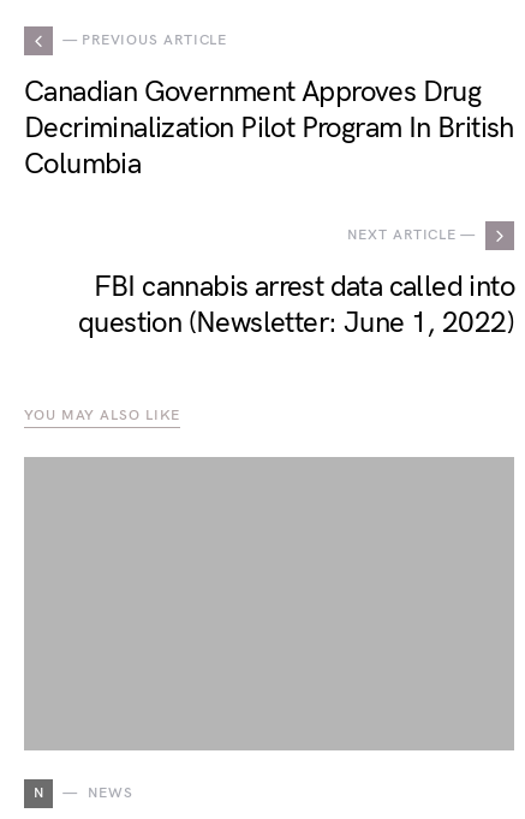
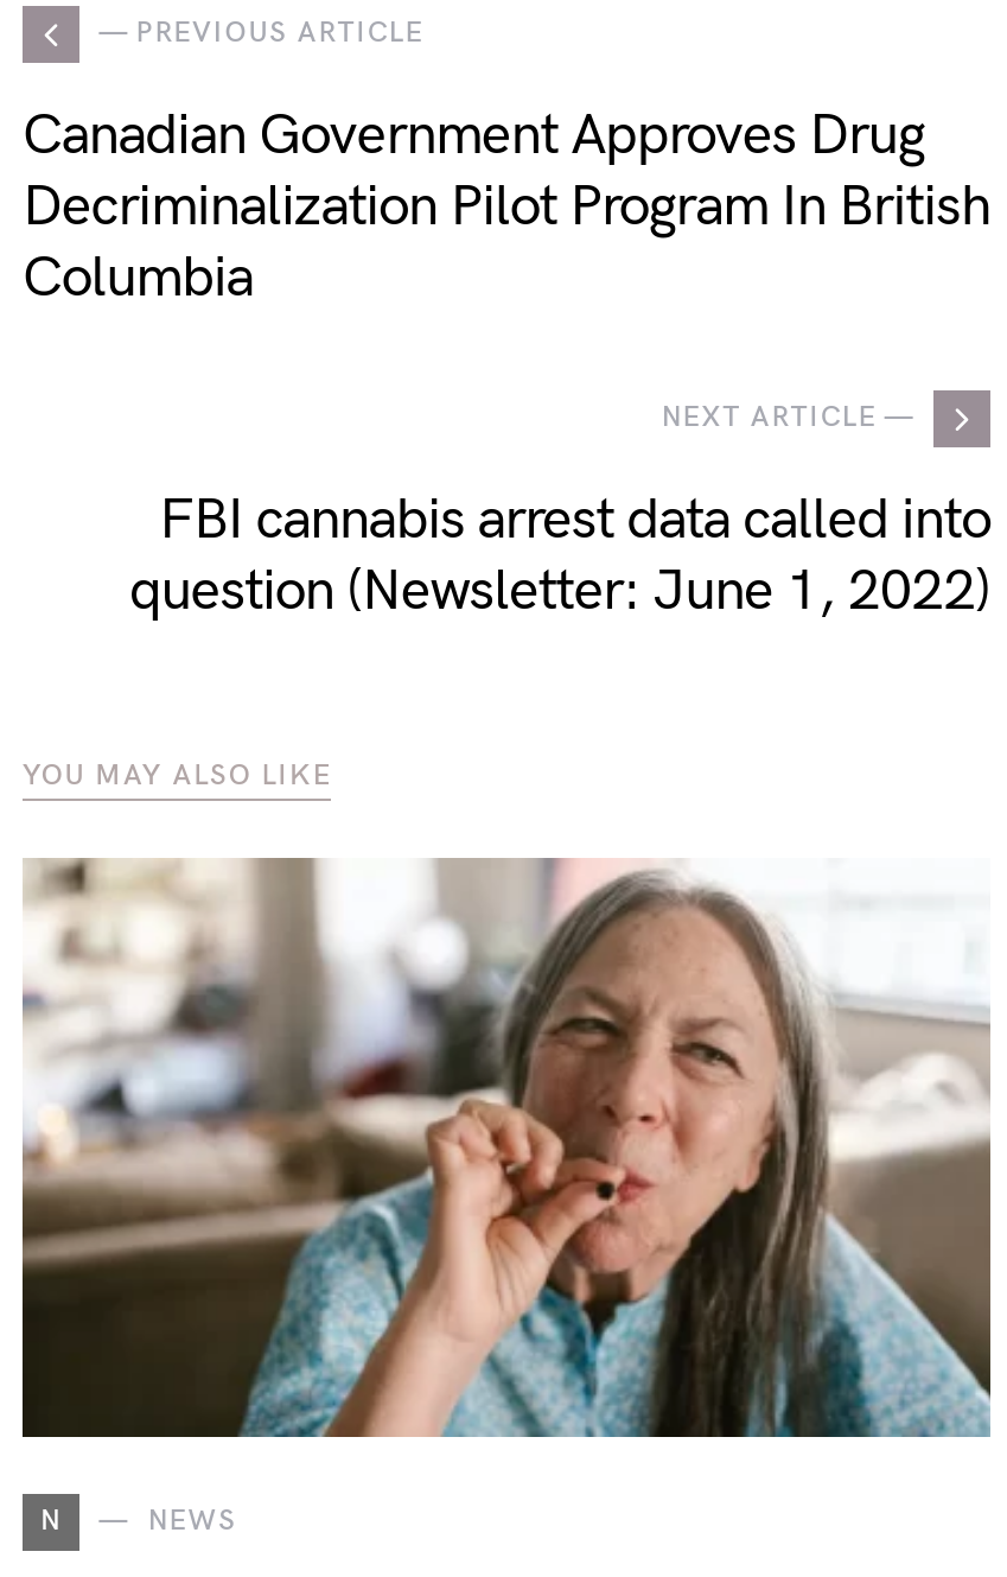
none -> [23,860,990,1437] [image]

